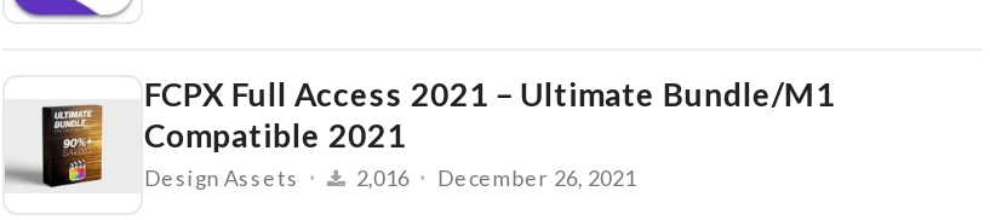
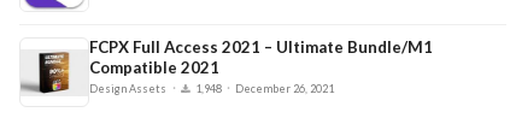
[144,161,636,192] Design Assets · 2,016 · December 26, 2021 -> [90,80,334,96] Design Assets · 1,948 · December 26, 2021

